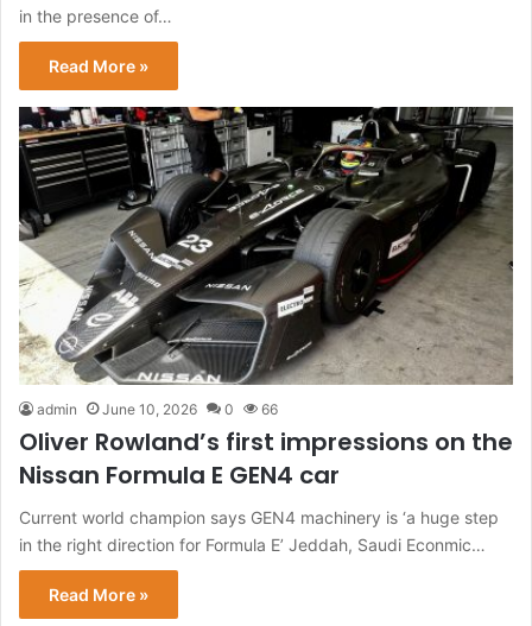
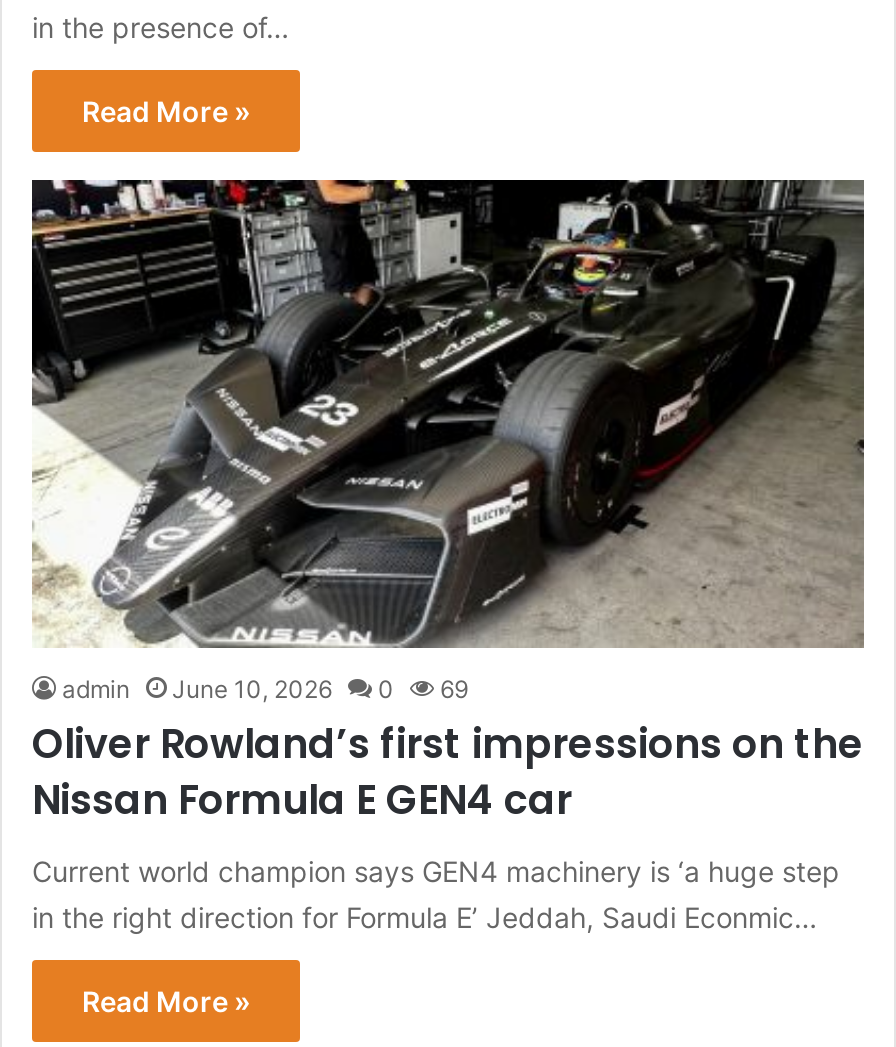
[37,401,278,418] admin June 10, 2026 0 66 -> [62,675,468,705] admin June 10, 2026 0 69

